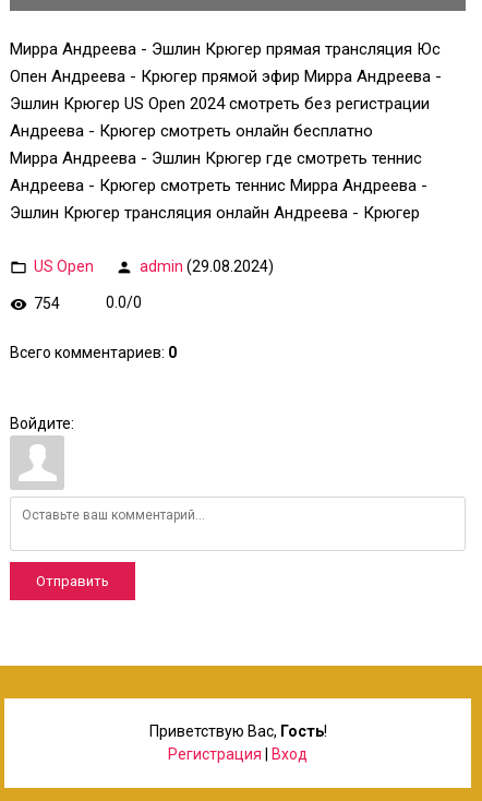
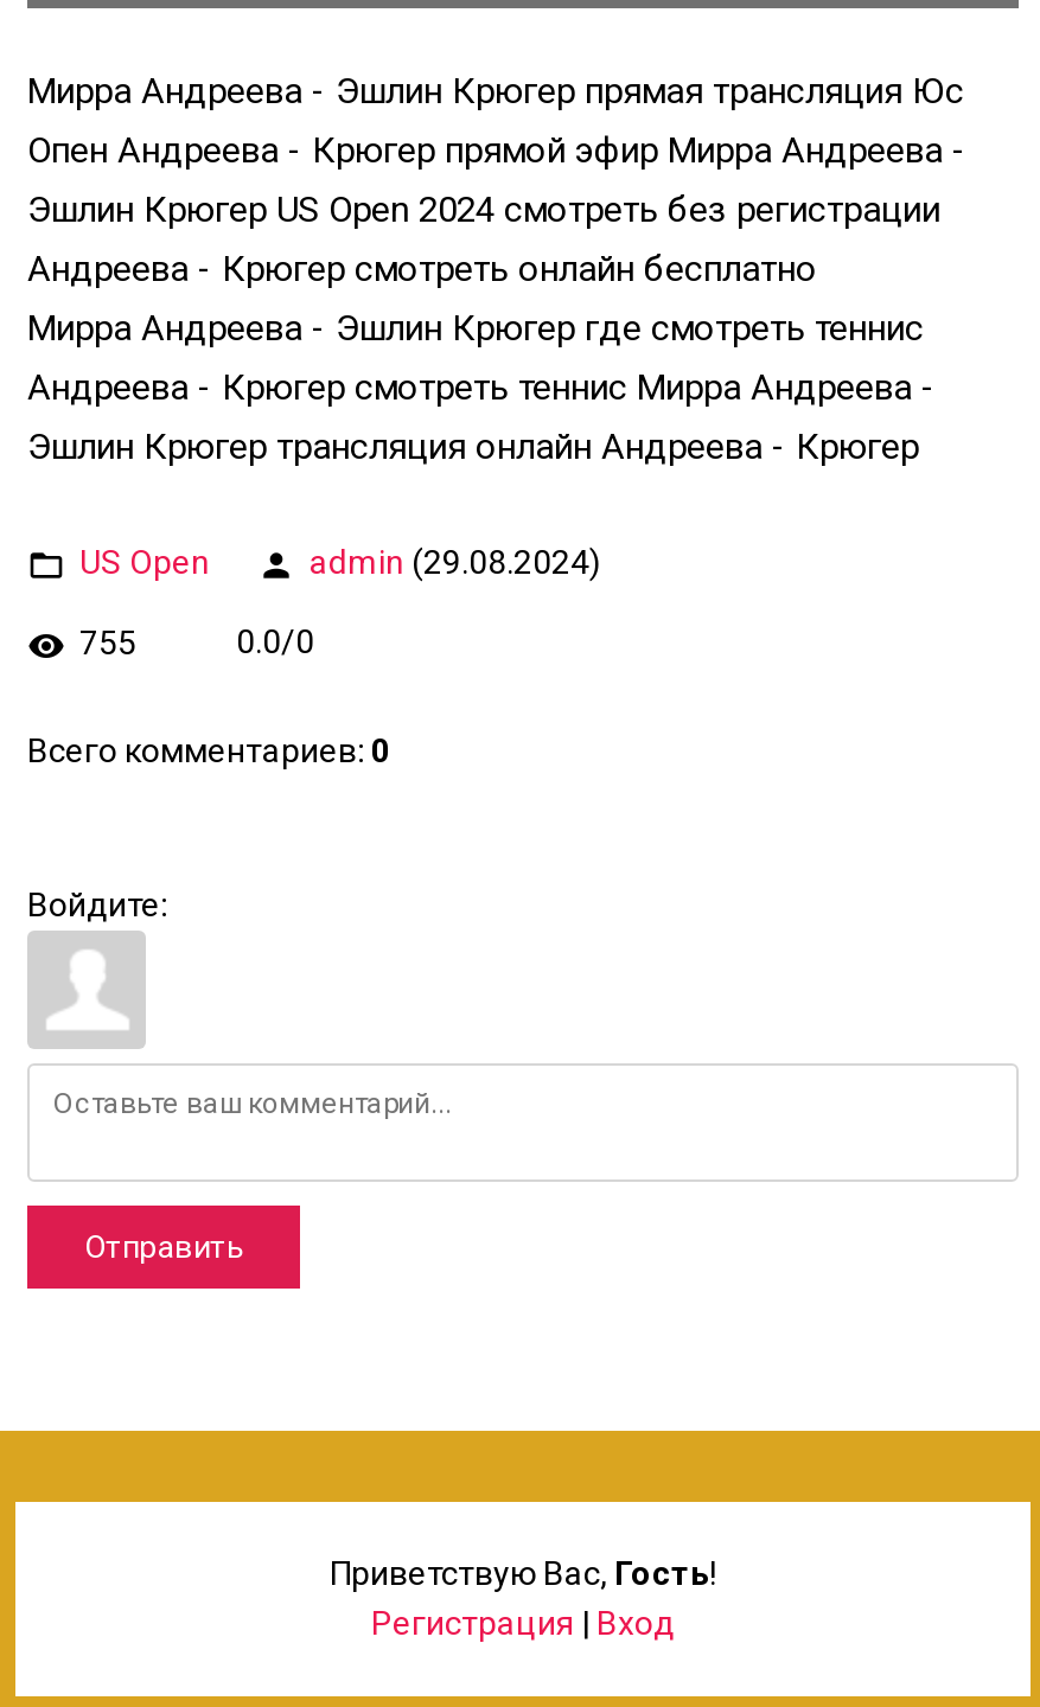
[34,294,60,311] 754 -> [79,623,136,661] 755

